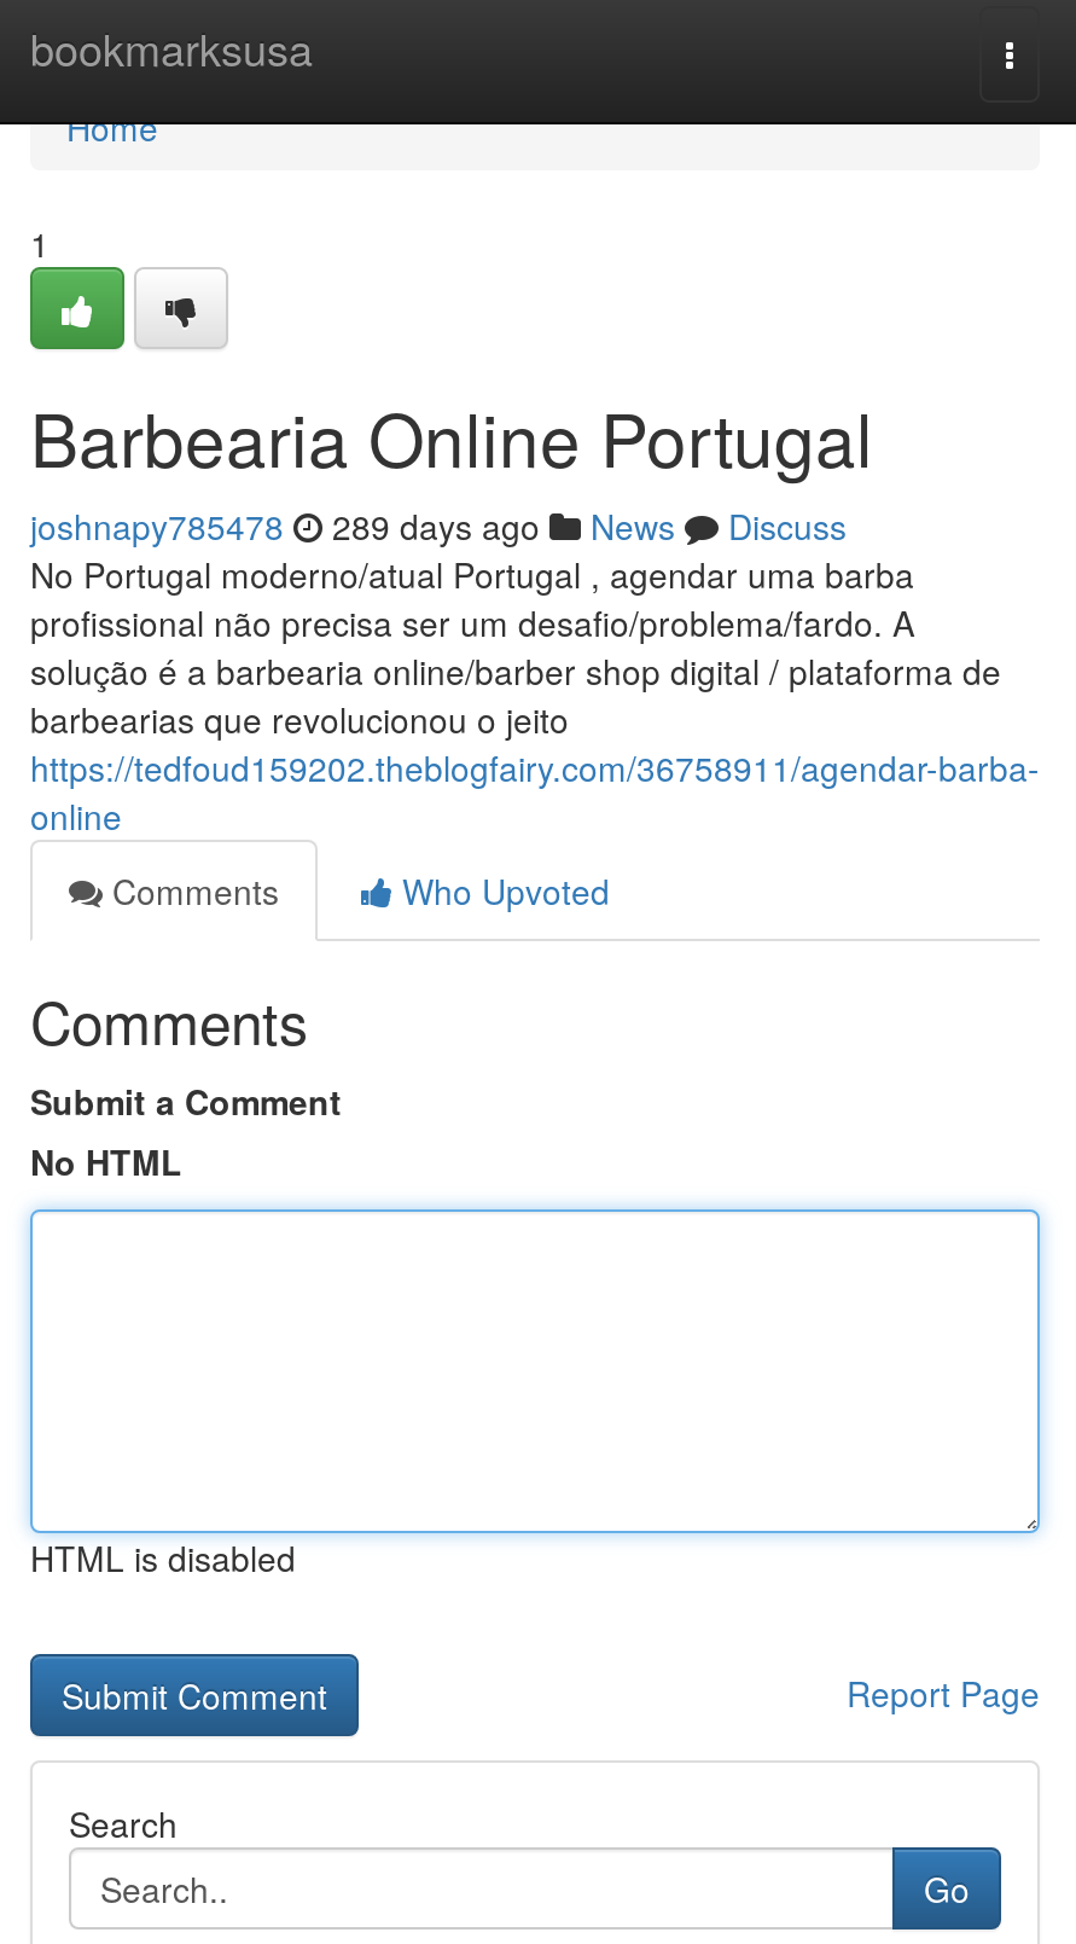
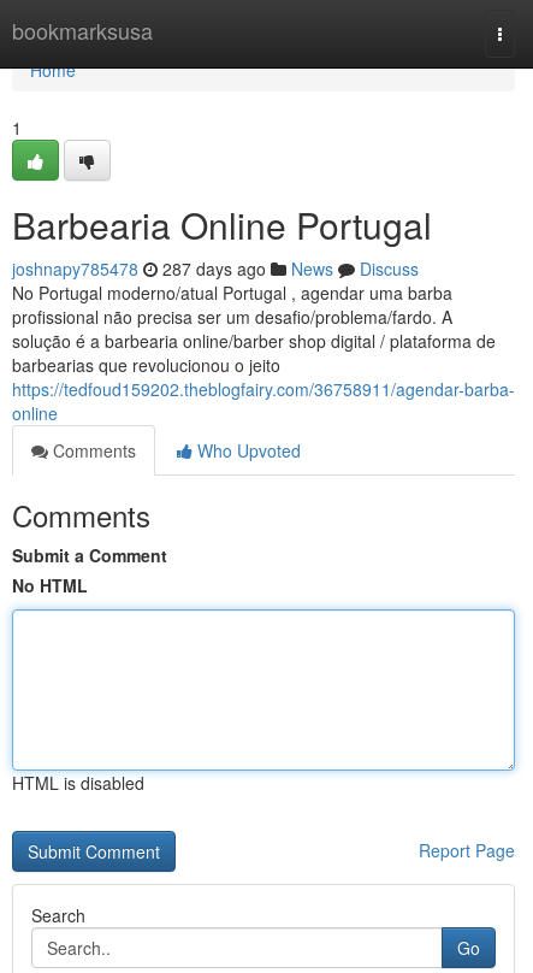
[30,501,847,550] joshnapy785478 289 days ago News Discuss -> [12,256,419,281] joshnapy785478 287 days ago News Discuss

